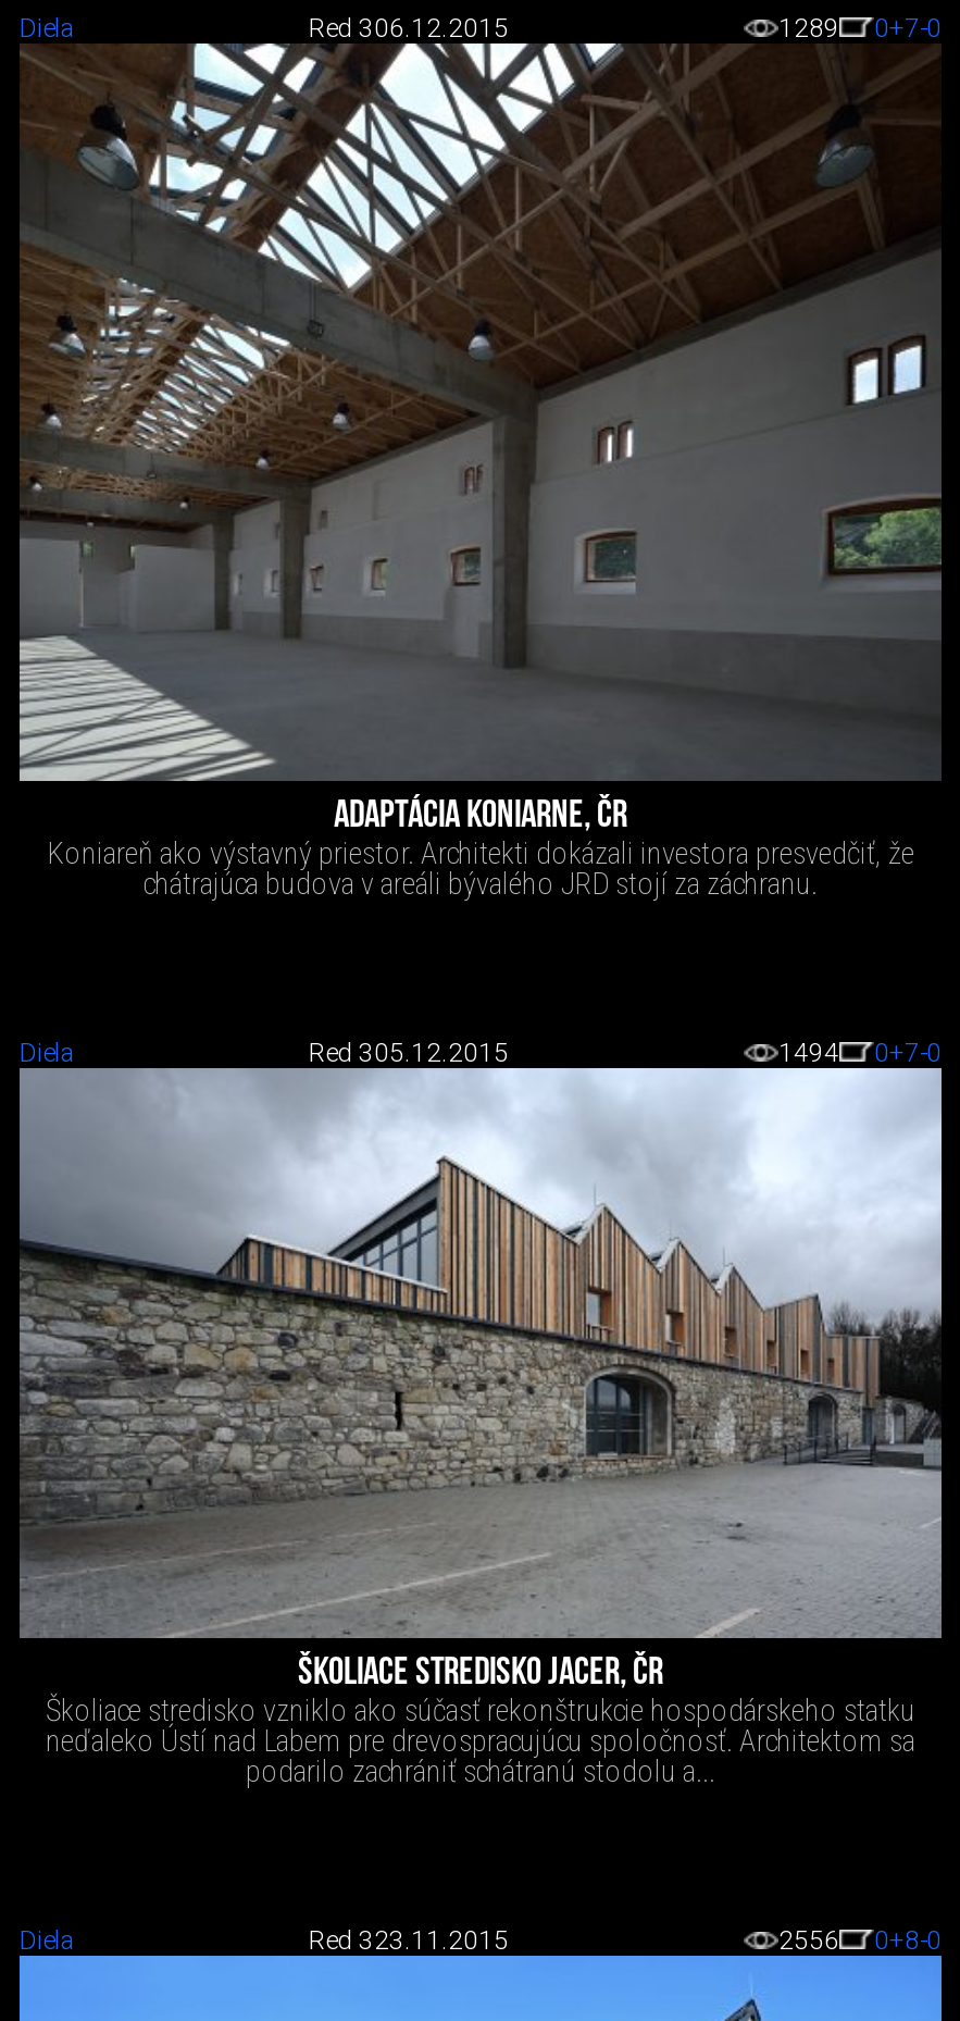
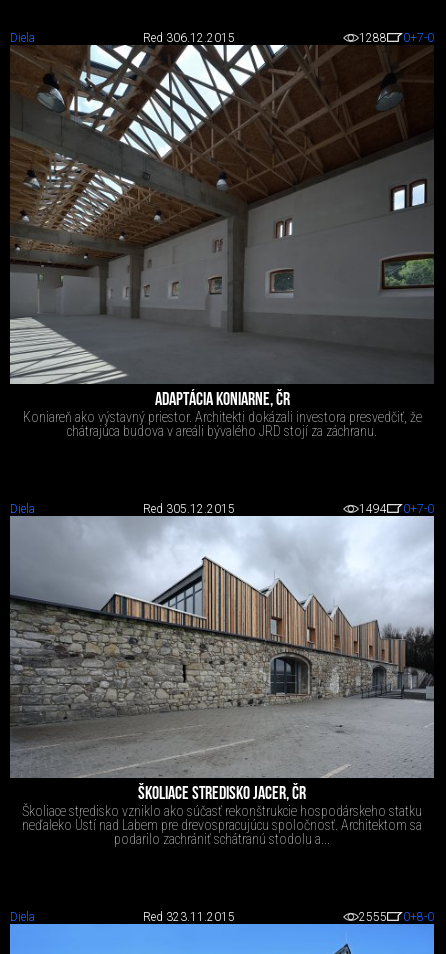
[778,13,942,43] 1289 0+7-0 -> [359,31,434,45] 1288 0+7-0
[778,1925,942,1956] 2556 0+8-0 -> [359,910,434,924] 2555 0+8-0

